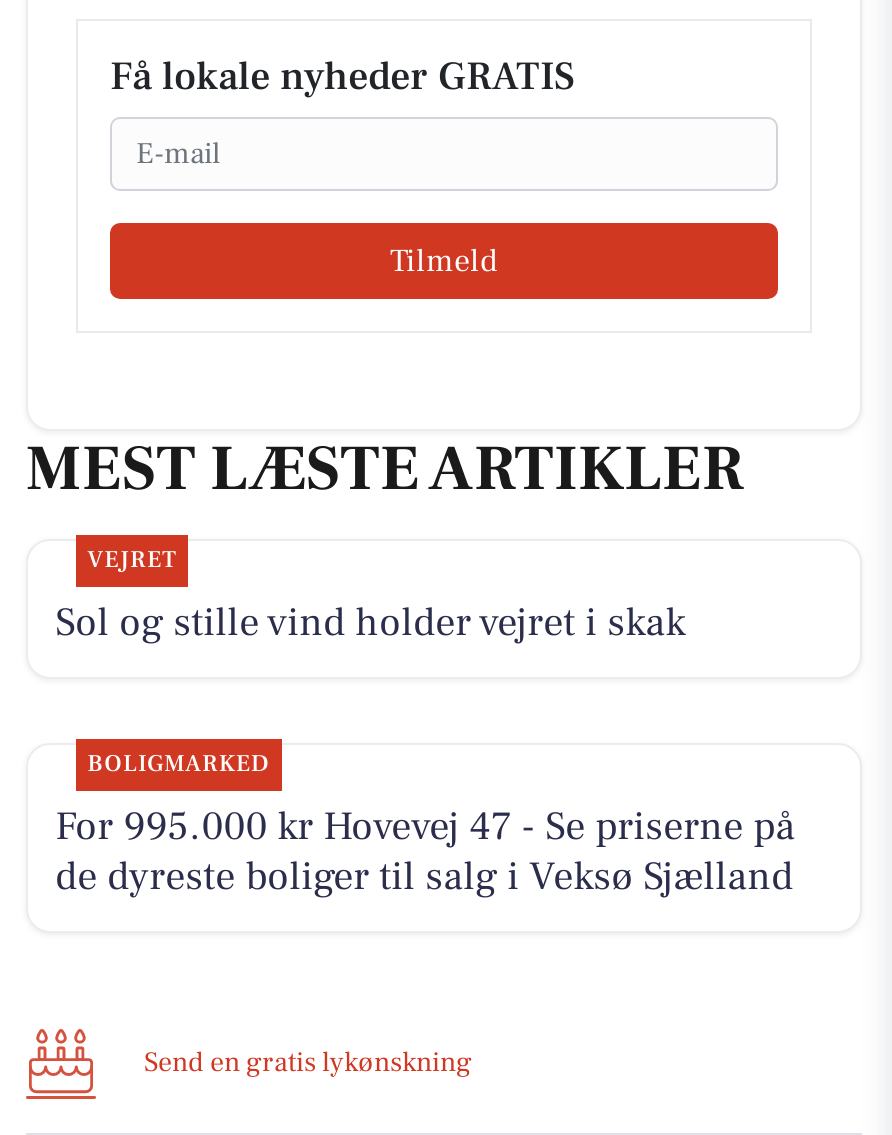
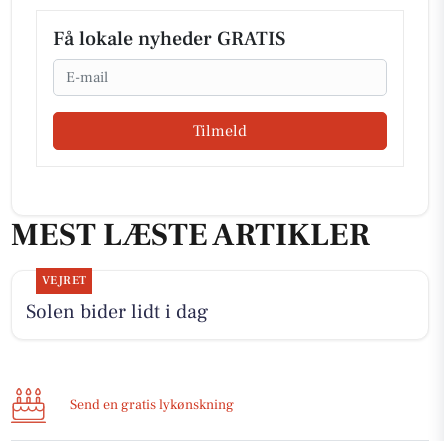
[55,597,795,904] Sol og stille vind holder vejret i skak | BOLIGMARKED | For 995.000 kr Hovevej 47 - Se priserne på | de dyreste boliger til salg i Veksø Sjælland -> [26,299,208,325] Solen bider lidt i dag

